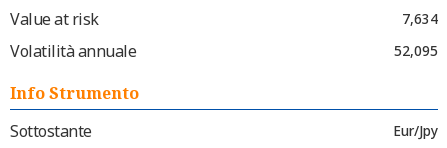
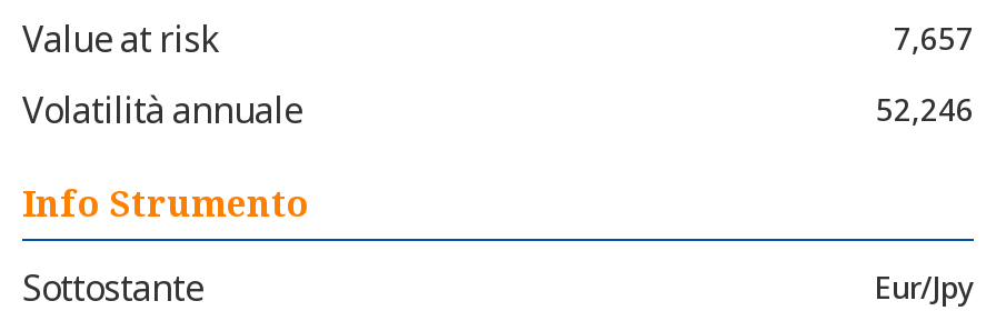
[402,9,438,28] 7,634 -> [894,17,974,59] 7,657
[394,41,438,60] 52,095 -> [876,88,974,130] 52,246

